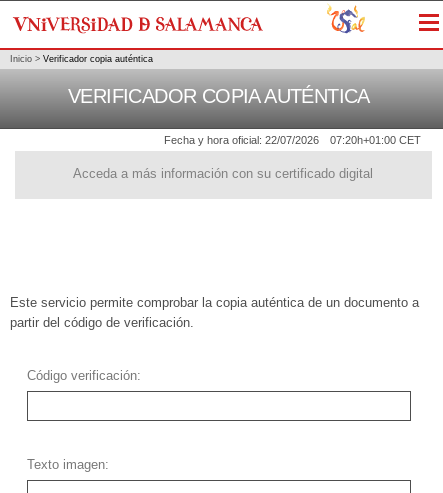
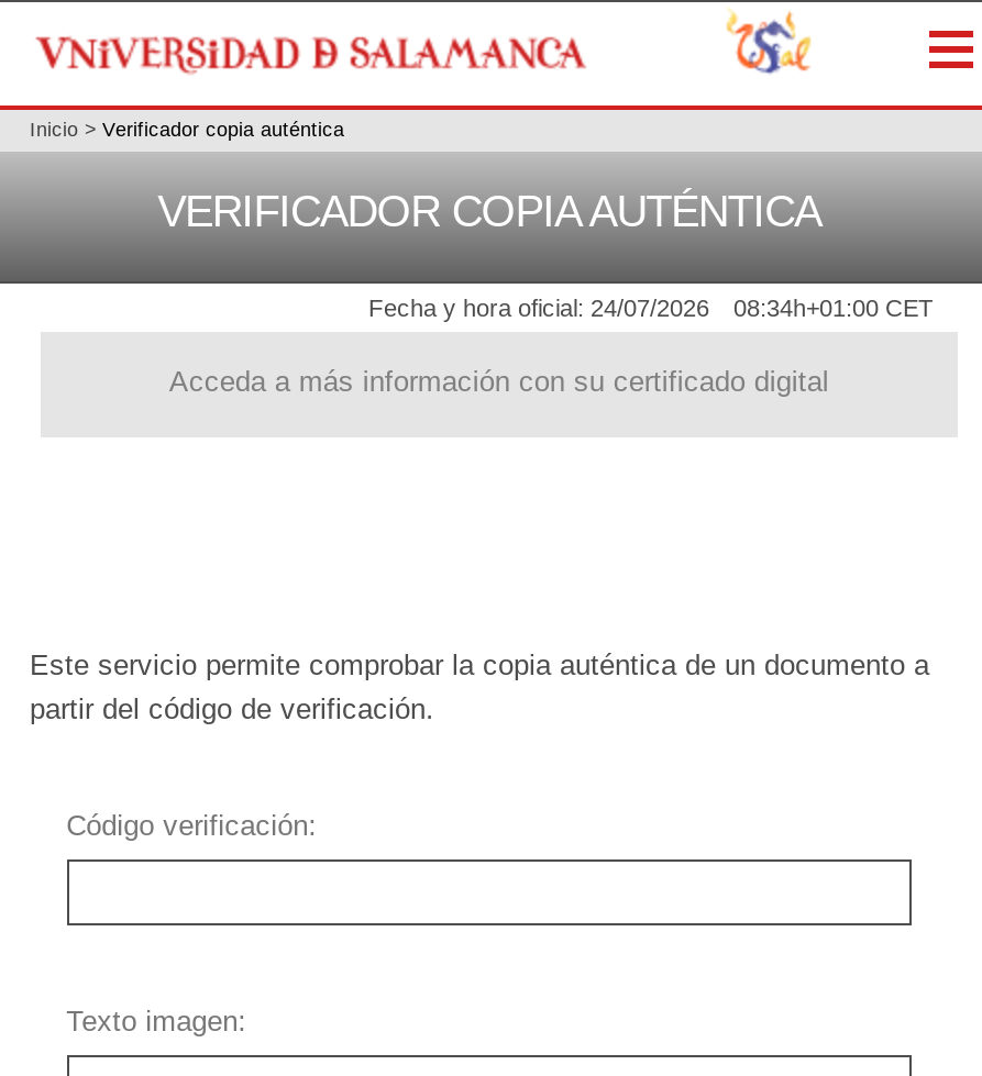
[164,134,319,146] Fecha y hora oficial: 22/07/2026 -> [368,295,709,322] Fecha y hora oficial: 24/07/2026
[330,134,421,146] 07:20h+01:00 CET -> [733,295,934,322] 08:34h+01:00 CET

